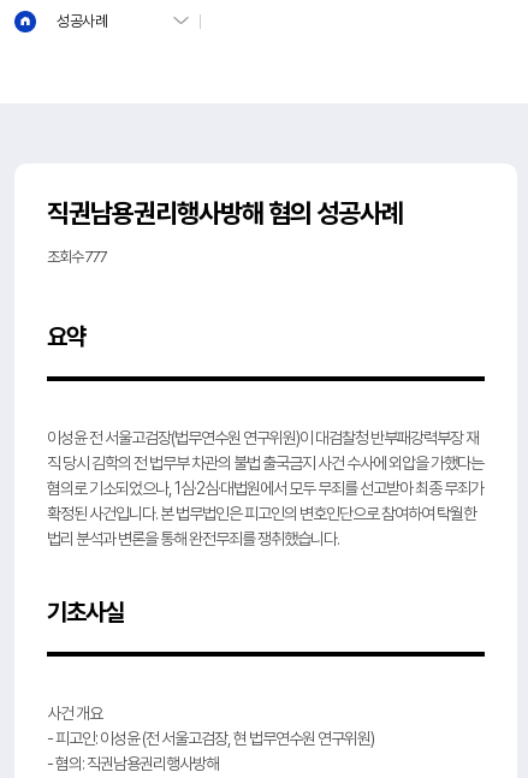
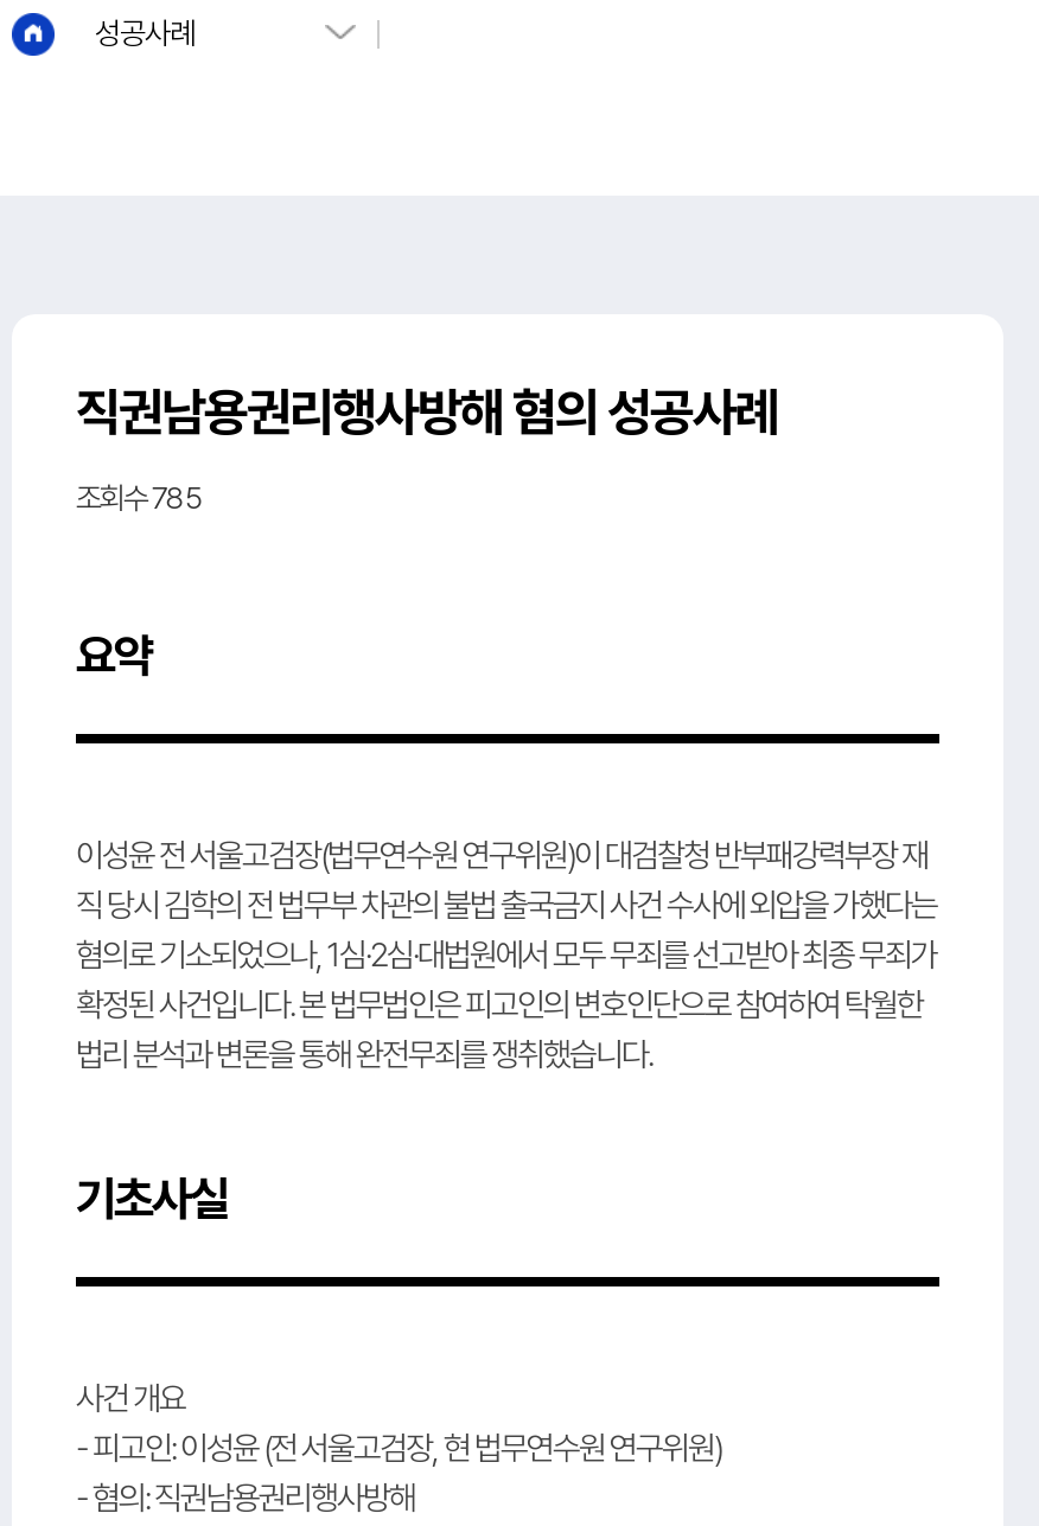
[47,248,107,266] 조회수 777 -> [76,480,201,516] 조회수 785

